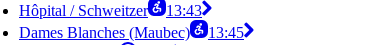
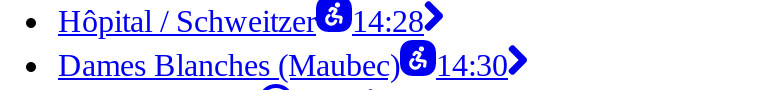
[19,2,202,19] Hôpital / Schweitzer 13:43 -> [58,4,424,38] Hôpital / Schweitzer 14:28
[19,24,244,41] Dames Blanches (Maubec) 13:45 -> [58,48,508,82] Dames Blanches (Maubec) 14:30

